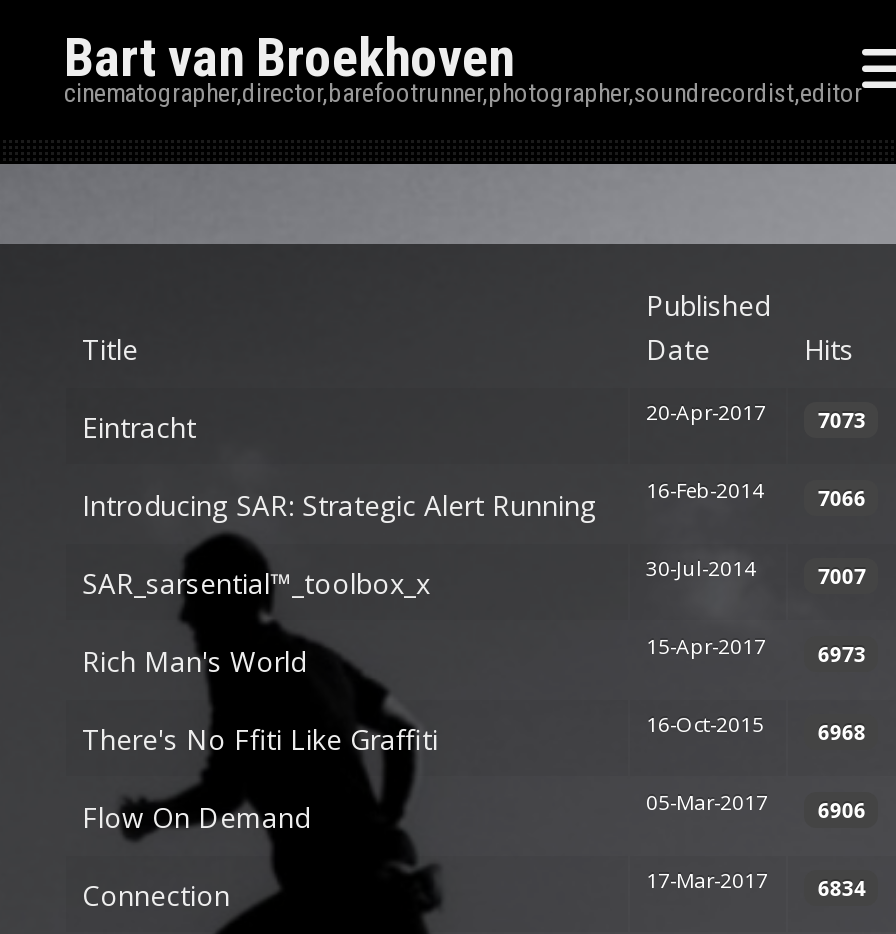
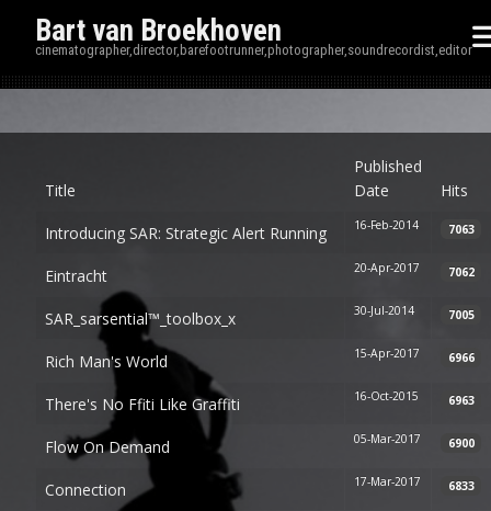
moved [82,398,766,446] -> [45,260,420,286]: Eintracht | 20-Apr-2017
[817,406,865,434] 7073 -> none
moved [82,476,764,524] -> [45,217,419,243]: Introducing SAR: Strategic Alert Running | 16-Feb-2014
[817,484,865,512] 7066 -> [448,222,474,280] 7063 | 7062
[817,562,865,590] 7007 -> [448,307,474,322] 7005
[646,632,865,668] 15-Apr-2017 6973 -> [354,345,474,365] 15-Apr-2017 6966
[646,710,865,746] 16-Oct-2015 6968 -> [354,388,474,408] 16-Oct-2015 6963
[646,788,865,824] 05-Mar-2017 6906 -> [354,431,474,451] 05-Mar-2017 6900
[646,866,865,902] 17-Mar-2017 6834 -> [354,474,474,493] 17-Mar-2017 6833

